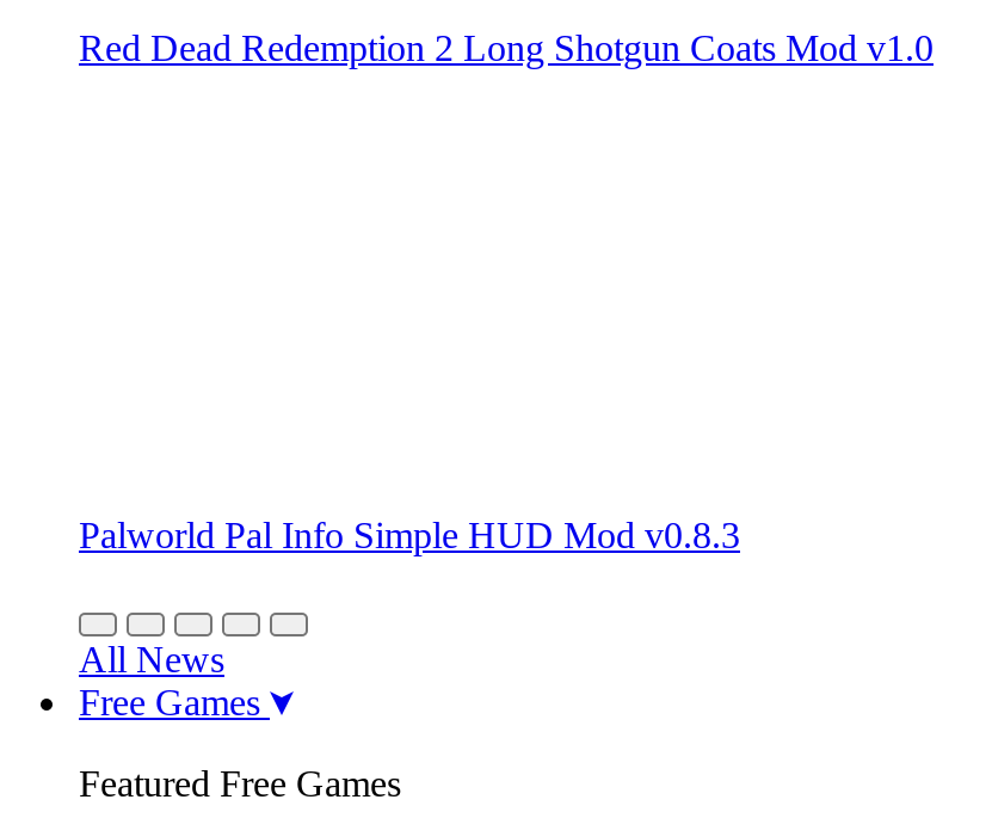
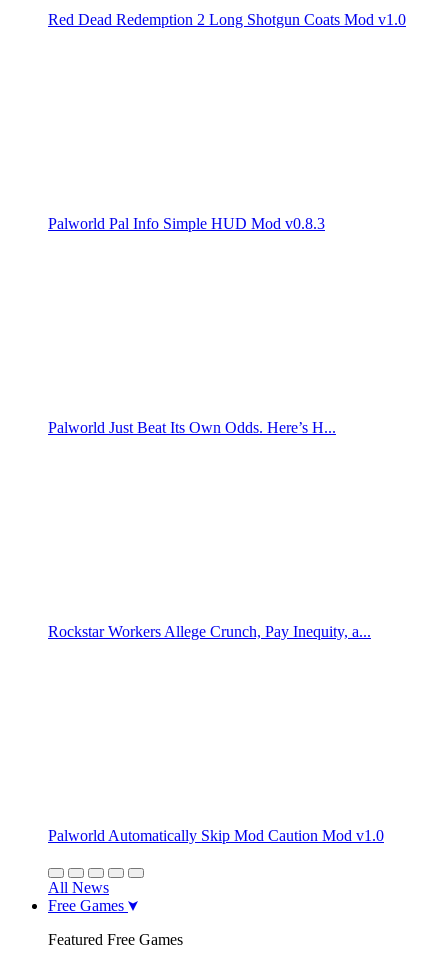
none -> [48,419,336,436] Palworld Just Beat Its Own Odds. Here’s H...
none -> [48,623,371,640] Rockstar Workers Allege Crunch, Pay Inequity, a...
none -> [48,827,384,844] Palworld Automatically Skip Mod Caution Mod v1.0

